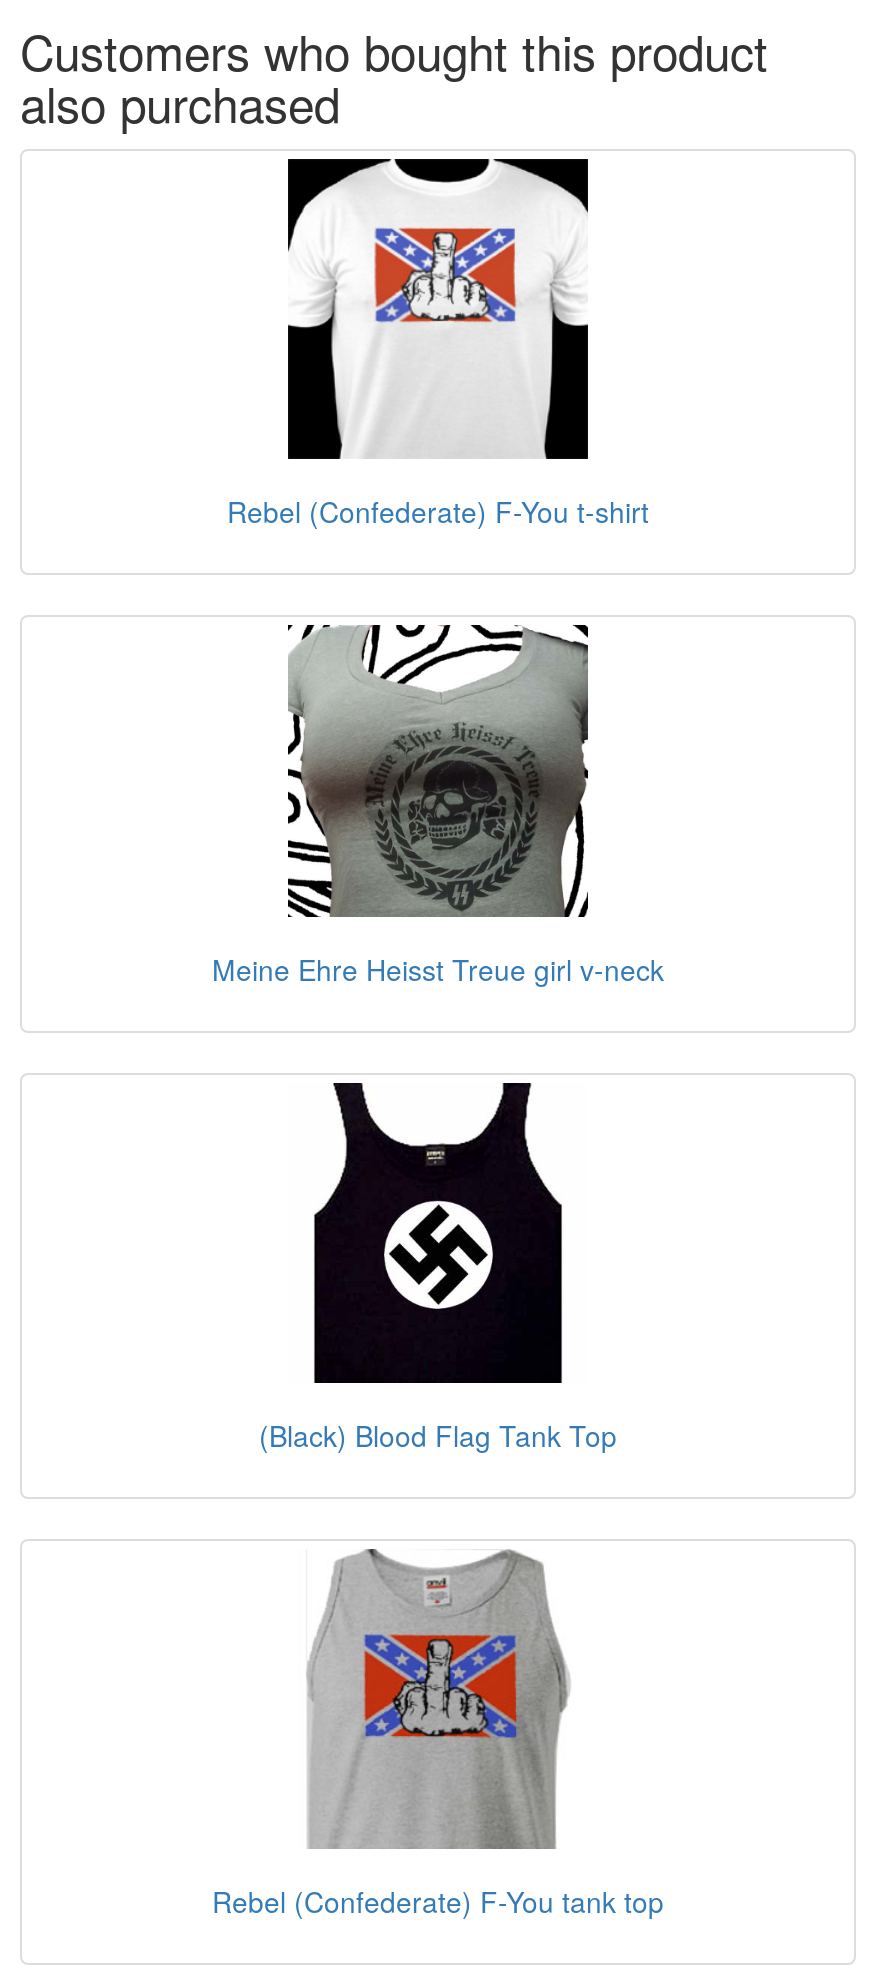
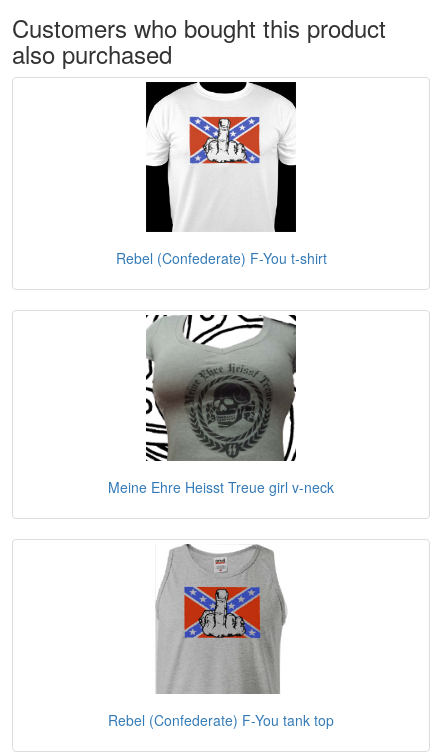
[259,1081,617,1454] [image] | (Black) Blood Flag Tank Top -> none

